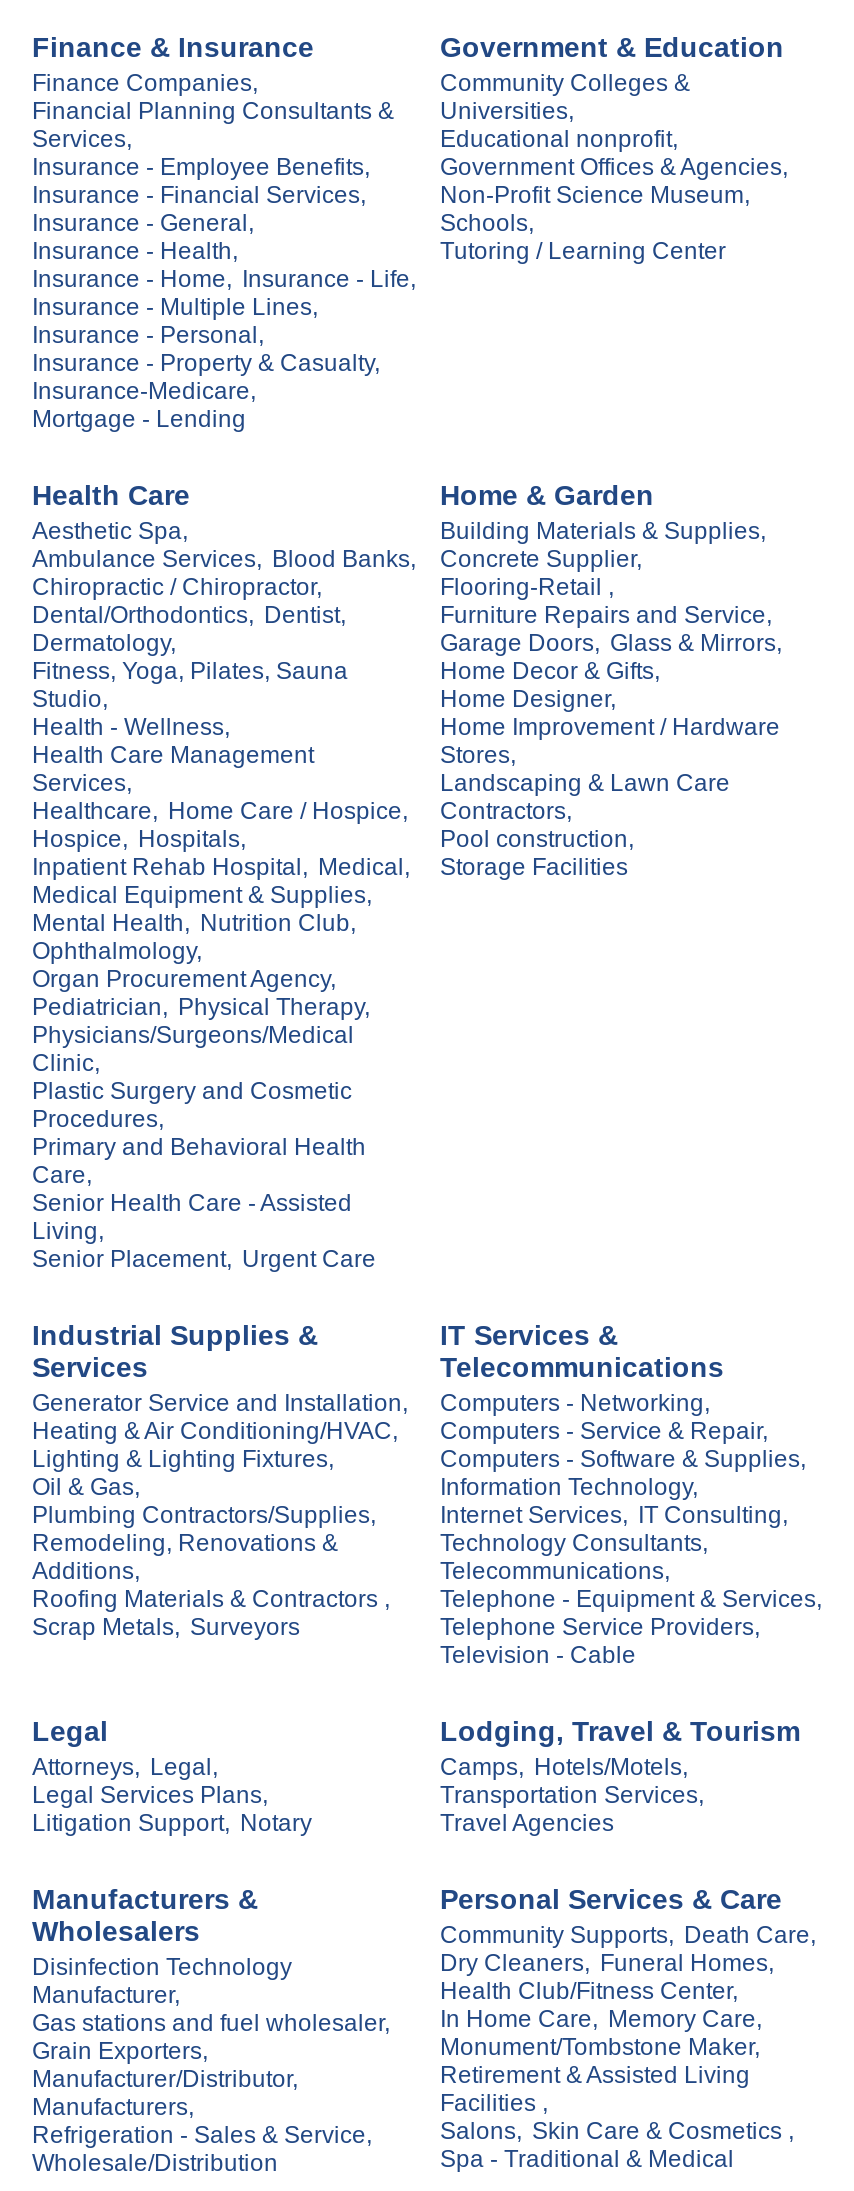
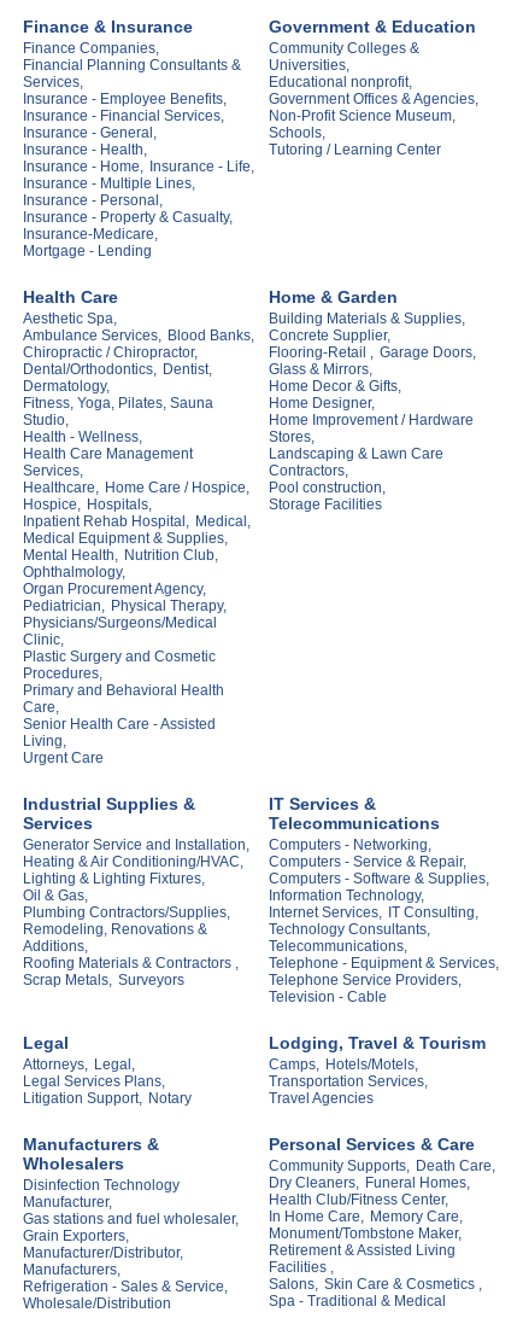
[440,573,782,657] Flooring-Retail , | Furniture Repairs and Service, | Garage Doors, Glass & Mirrors, -> [269,344,476,378] Flooring-Retail , Garage Doors, | Glass & Mirrors,
[32,1245,376,1273] Senior Placement, Urgent Care -> [23,750,104,766] Urgent Care

